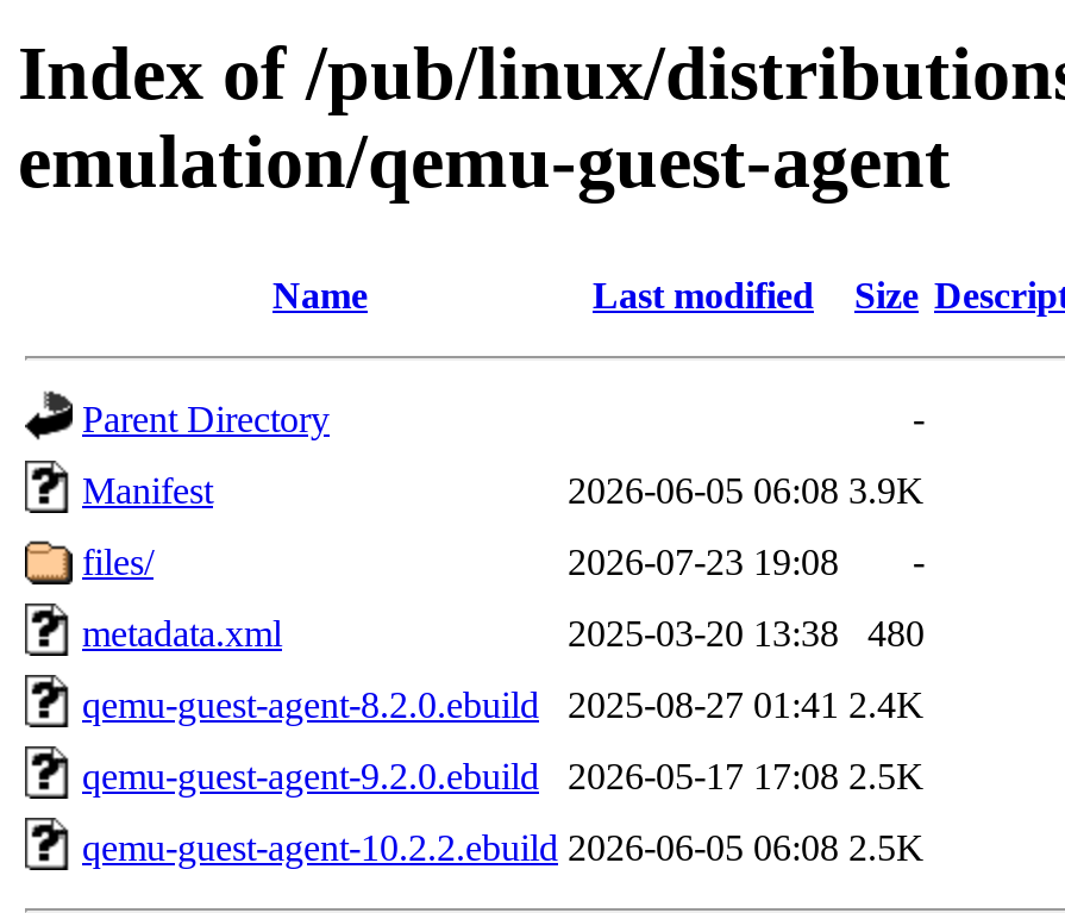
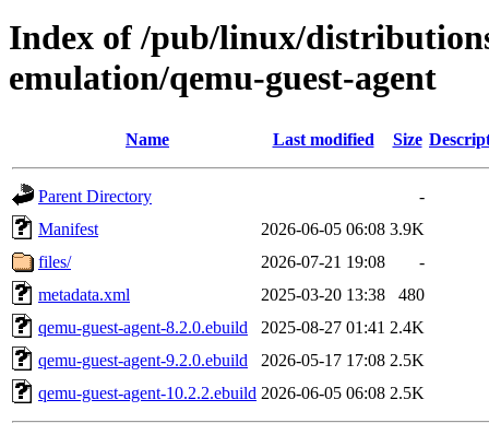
[568,541,839,582] 2026-07-23 19:08 -> [261,252,385,271] 2026-07-21 19:08

